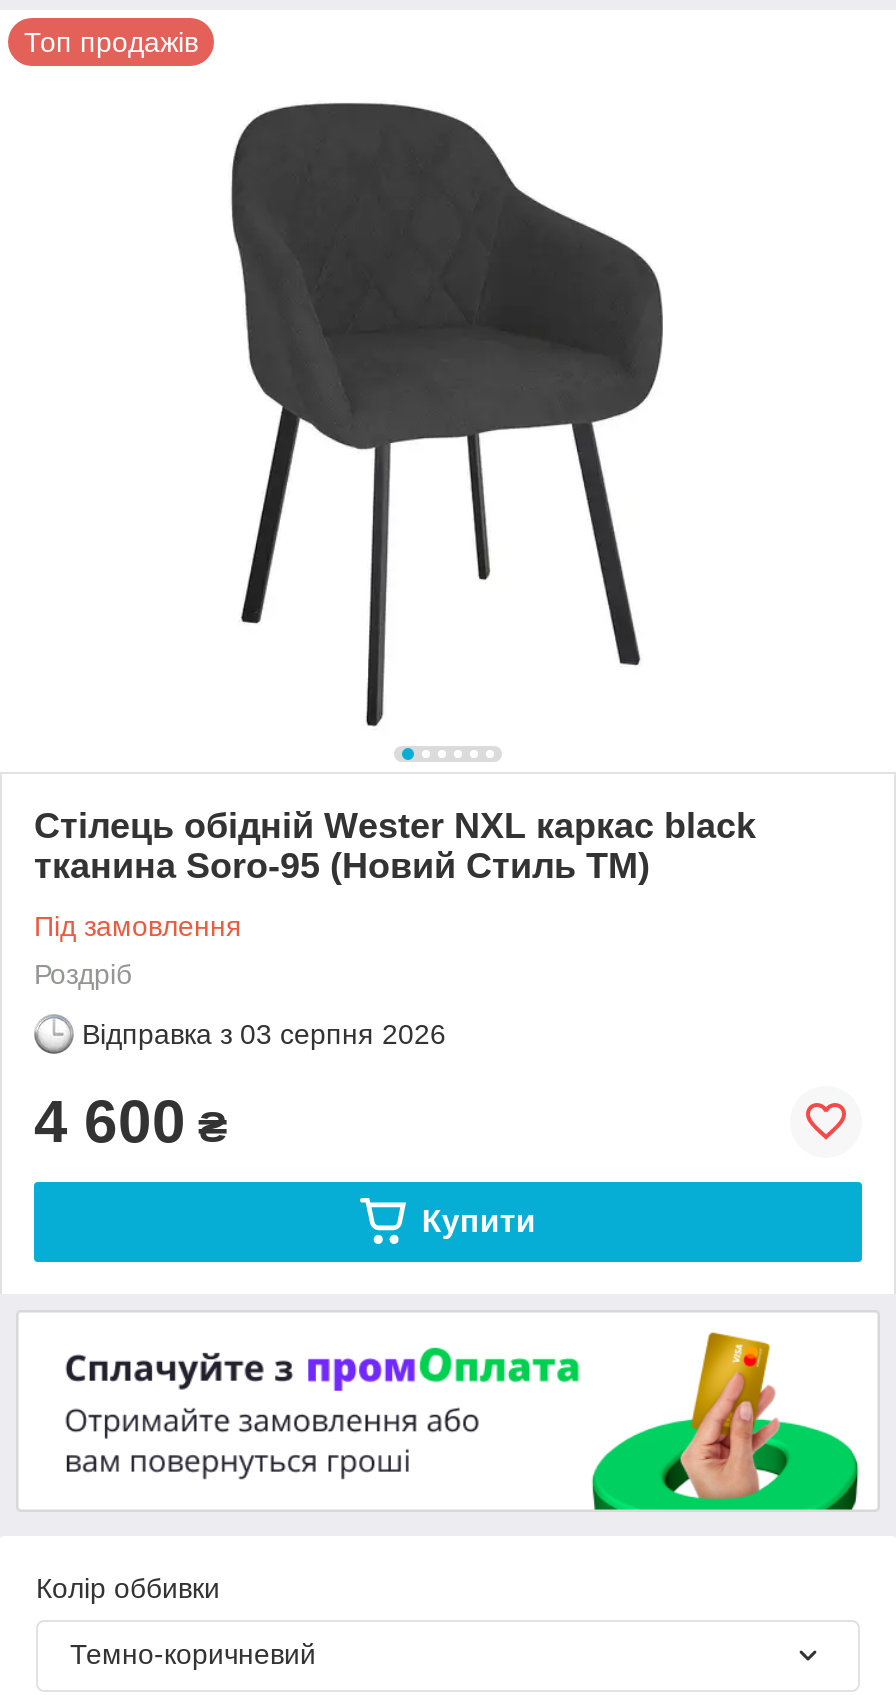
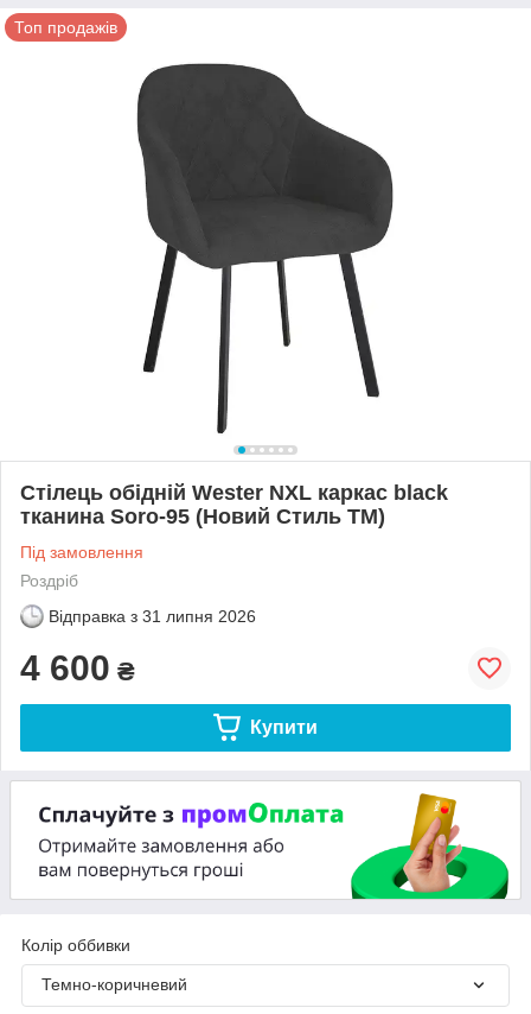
[82,1018,446,1050] Відправка з 03 серпня 2026 -> [49,607,256,625] Відправка з 31 липня 2026

